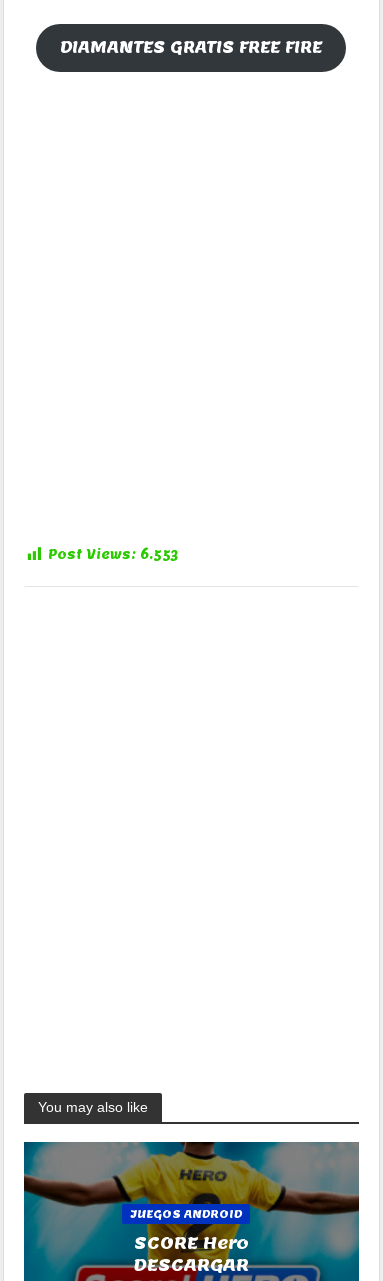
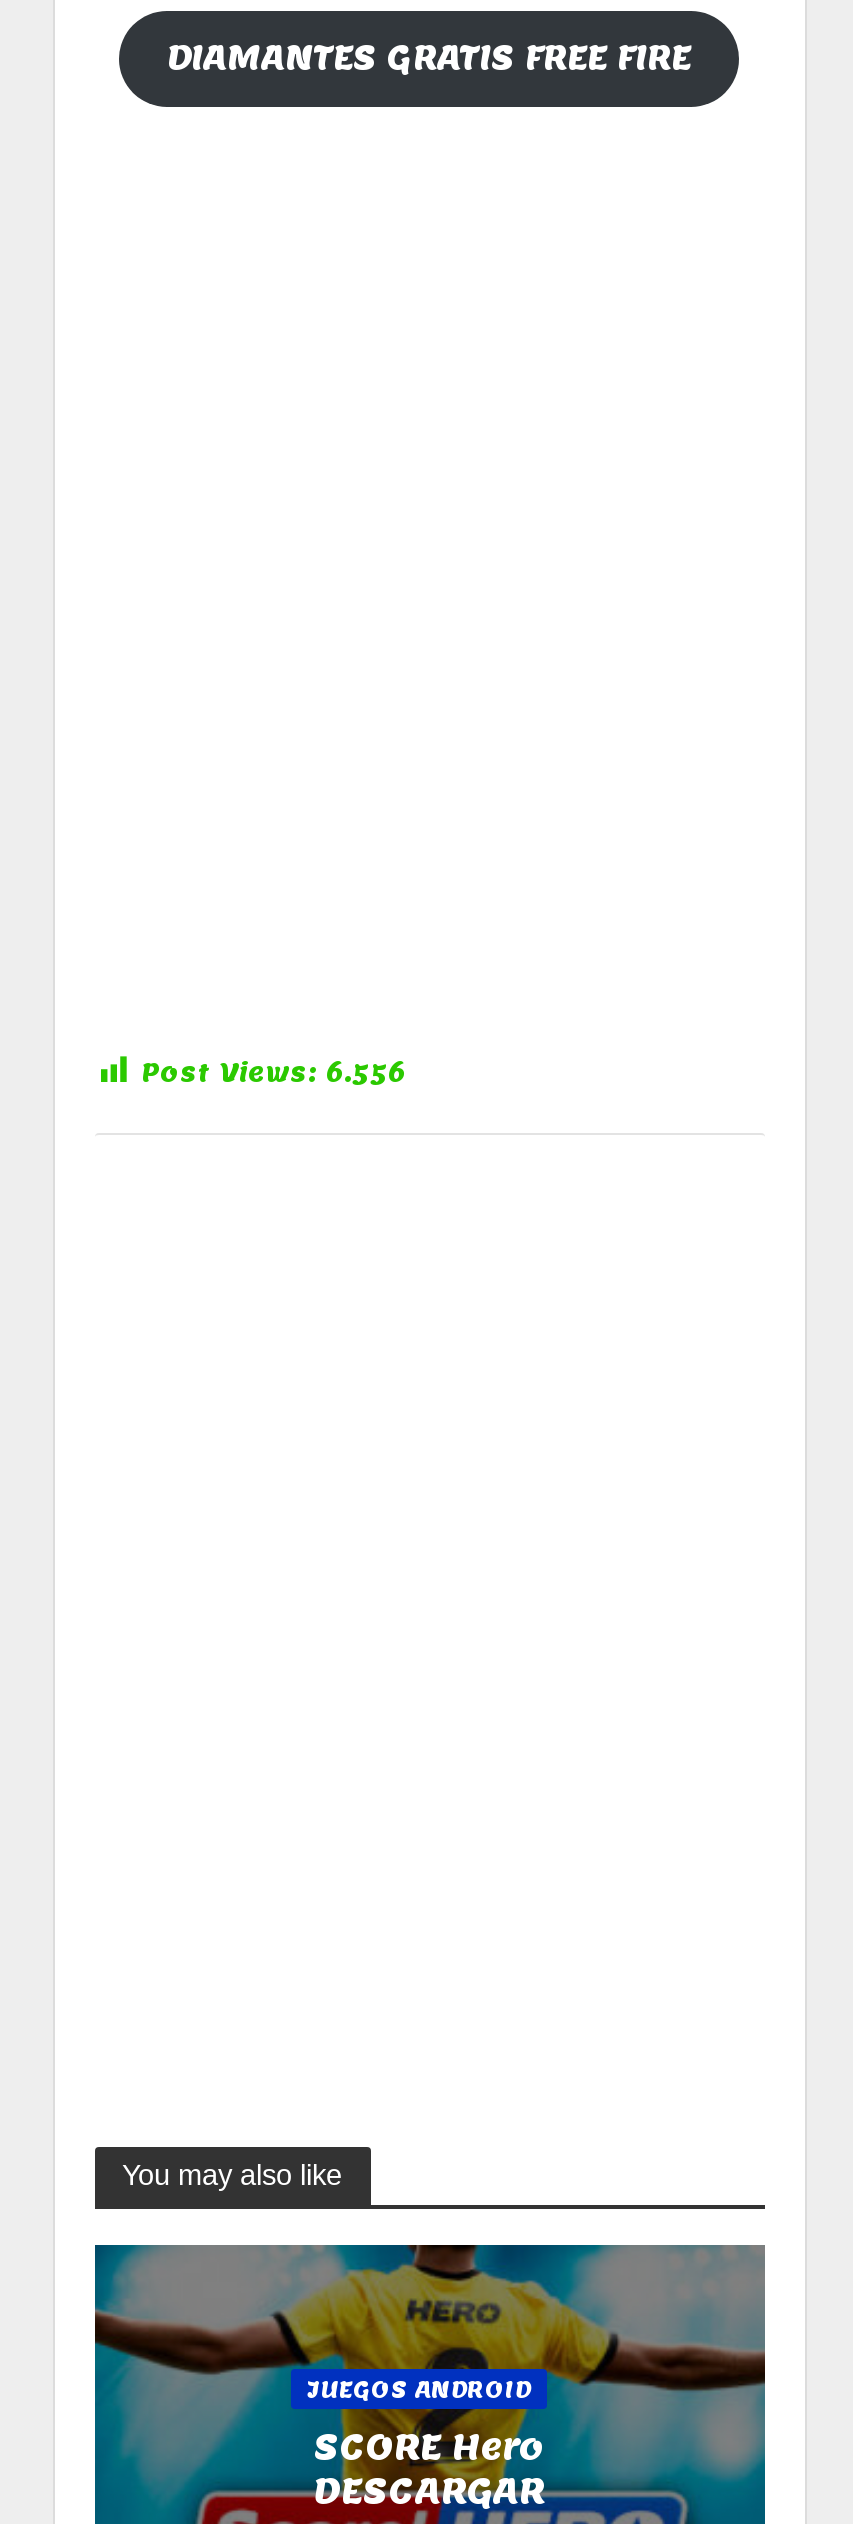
[47,546,177,563] Post Views: 6.553 -> [142,1055,406,1089] Post Views: 6.556

